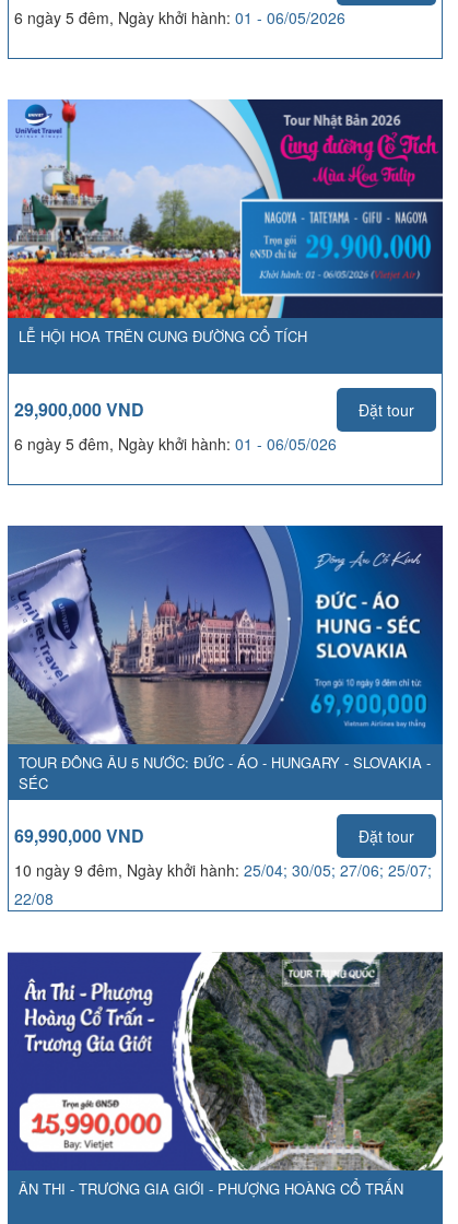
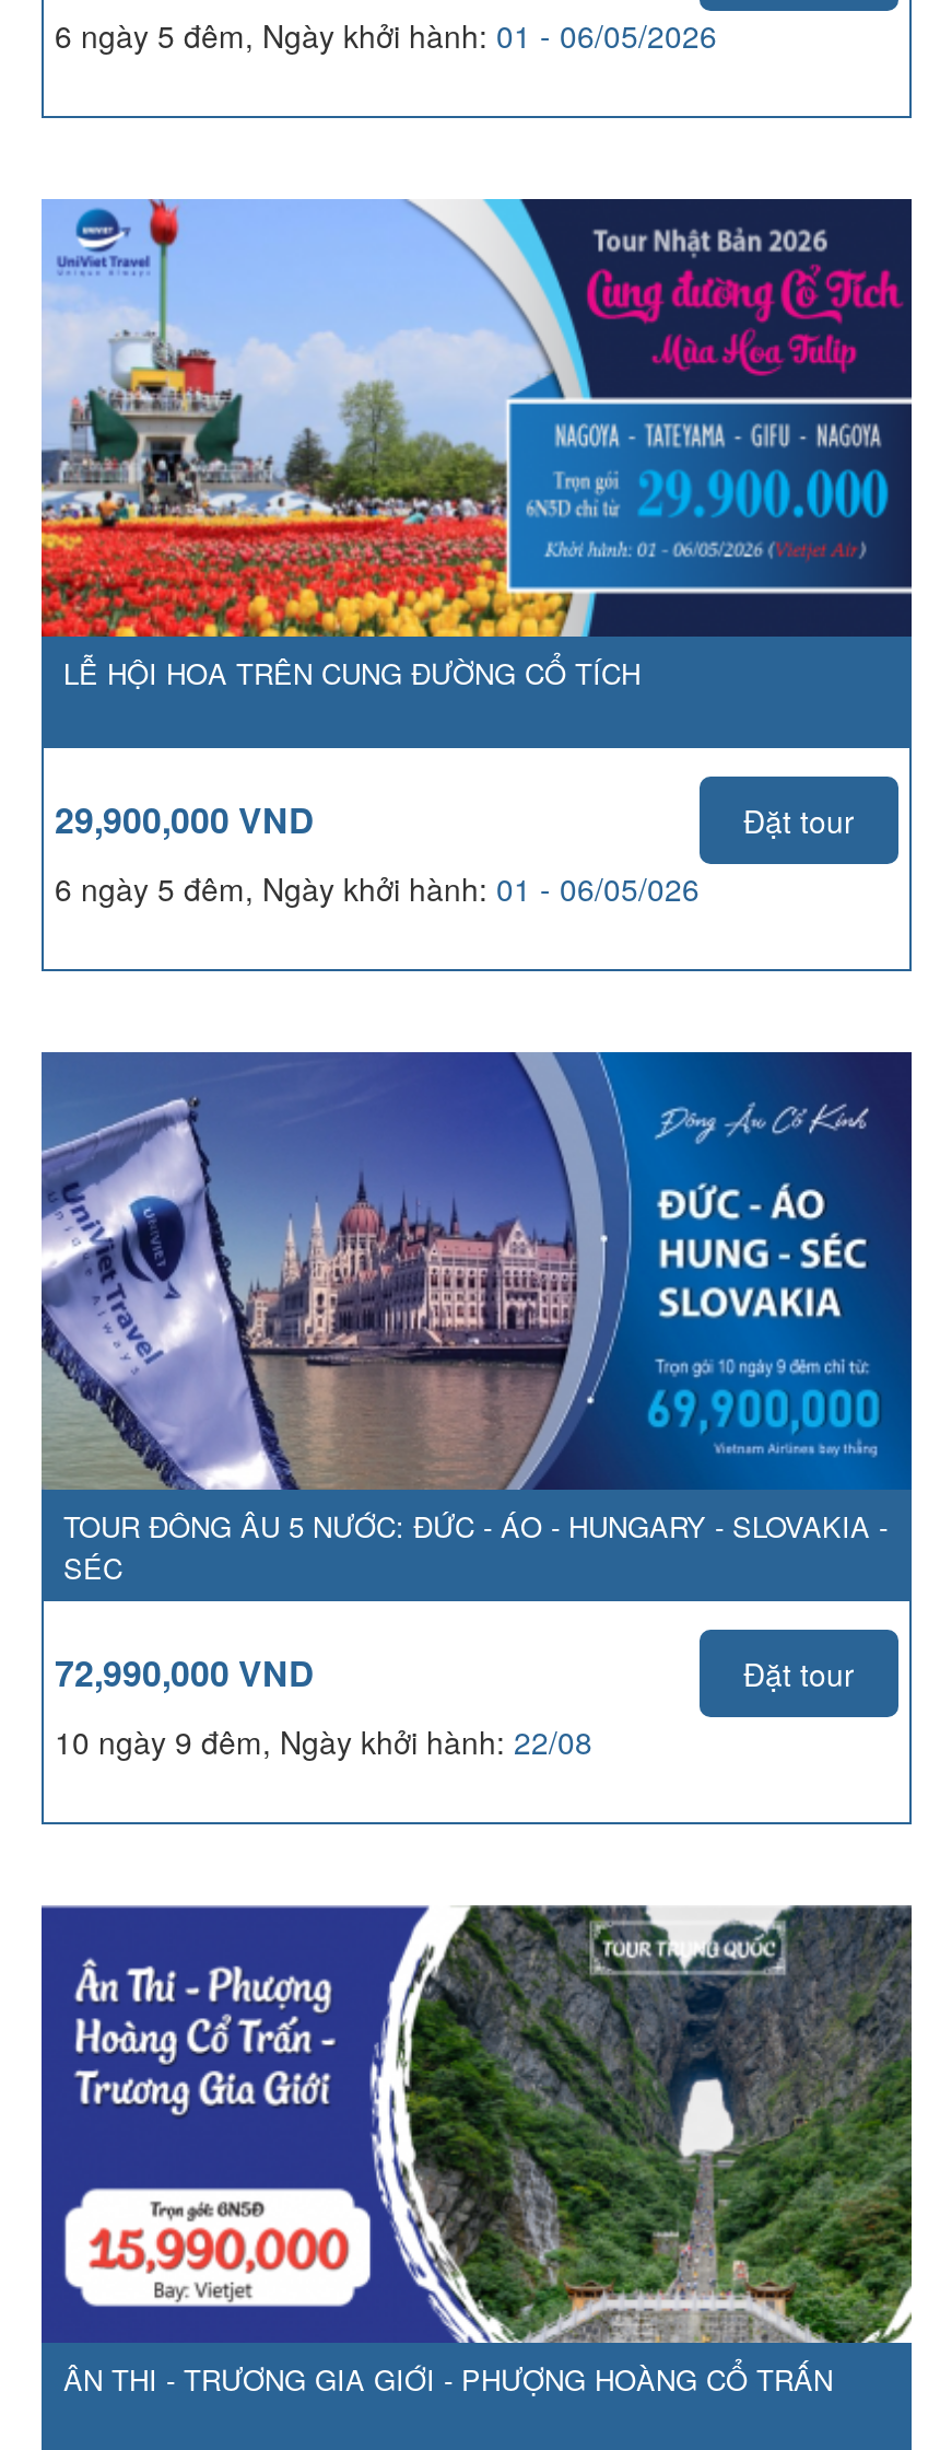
[14,823,144,848] 69,990,000 VND -> [55,1647,315,1697] 72,990,000 VND
[14,859,432,909] 10 ngày 9 đêm, Ngày khởi hành: 25/04; 30/05; 27/06; 25/07; | 22/08 -> [55,1719,592,1763] 10 ngày 9 đêm, Ngày khởi hành: 22/08

